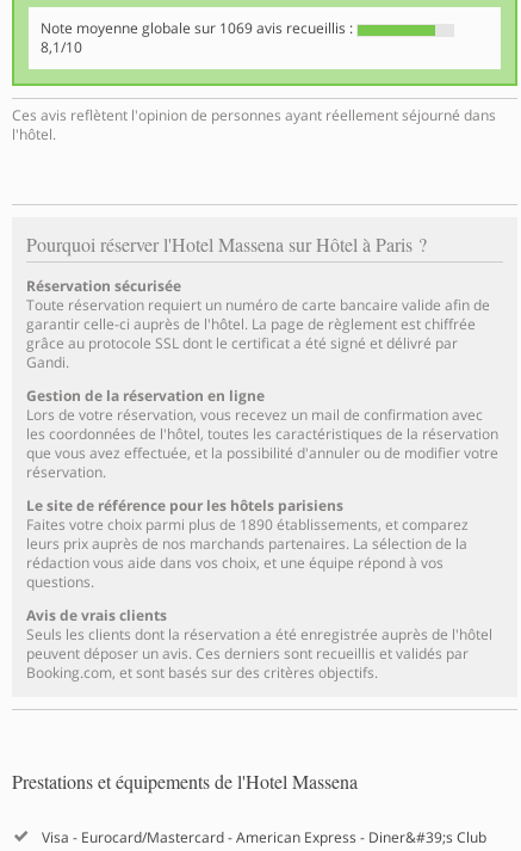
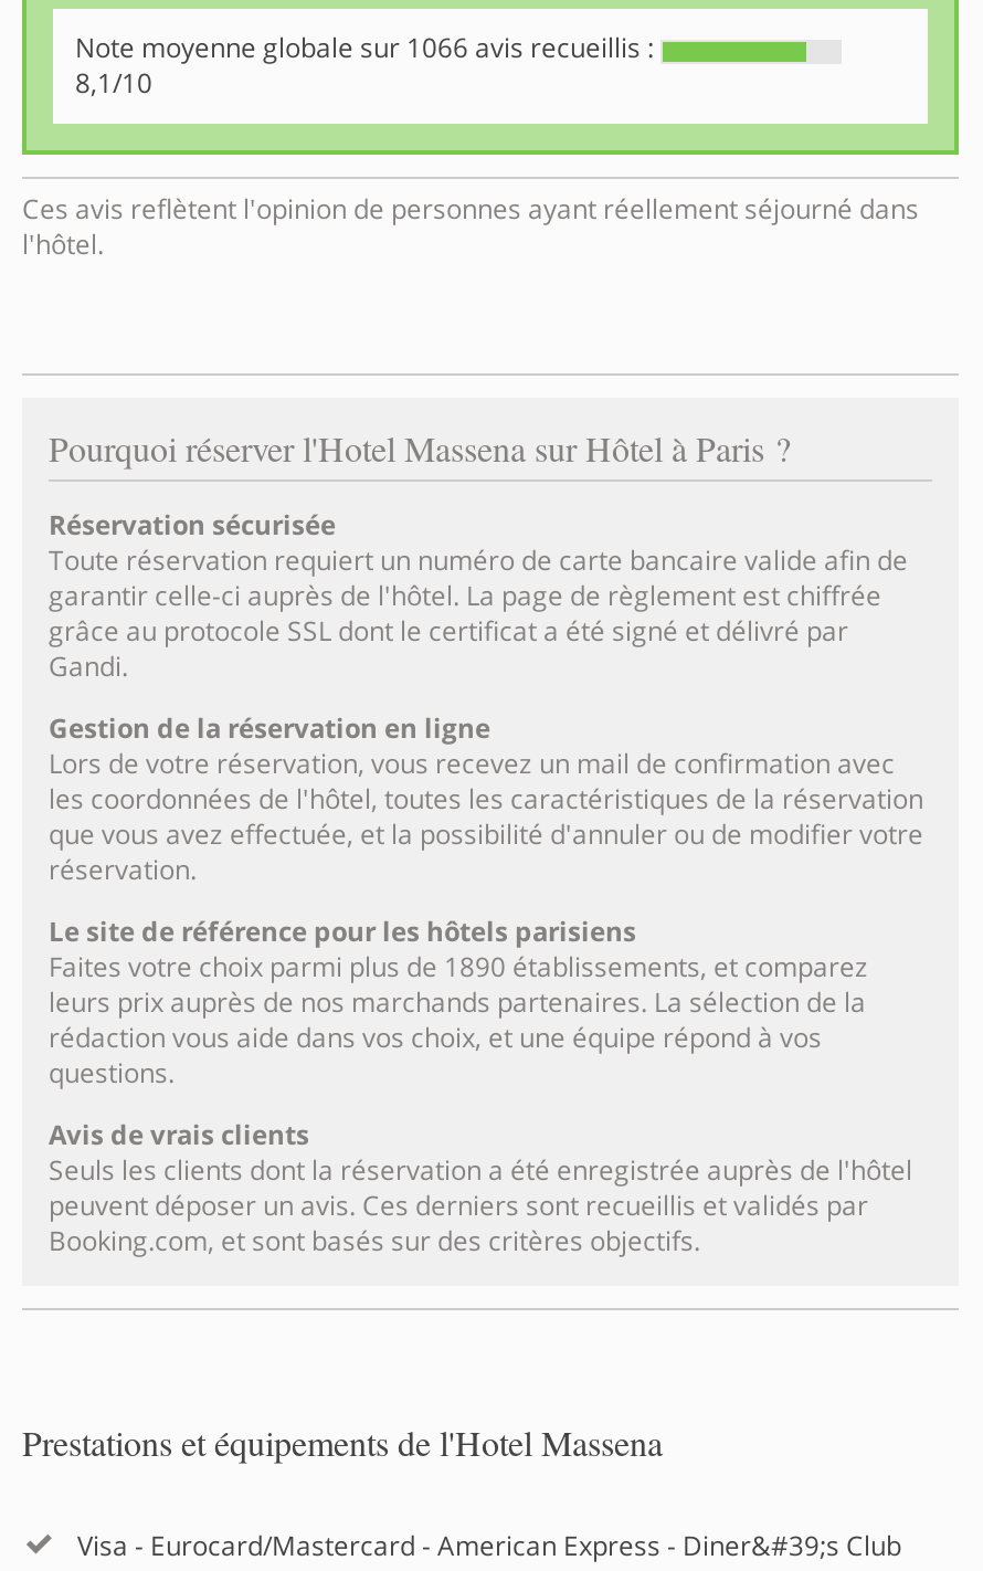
[41,18,353,38] Note moyenne globale sur 1069 avis recueillis : -> [75,29,654,67] Note moyenne globale sur 1066 avis recueillis :

